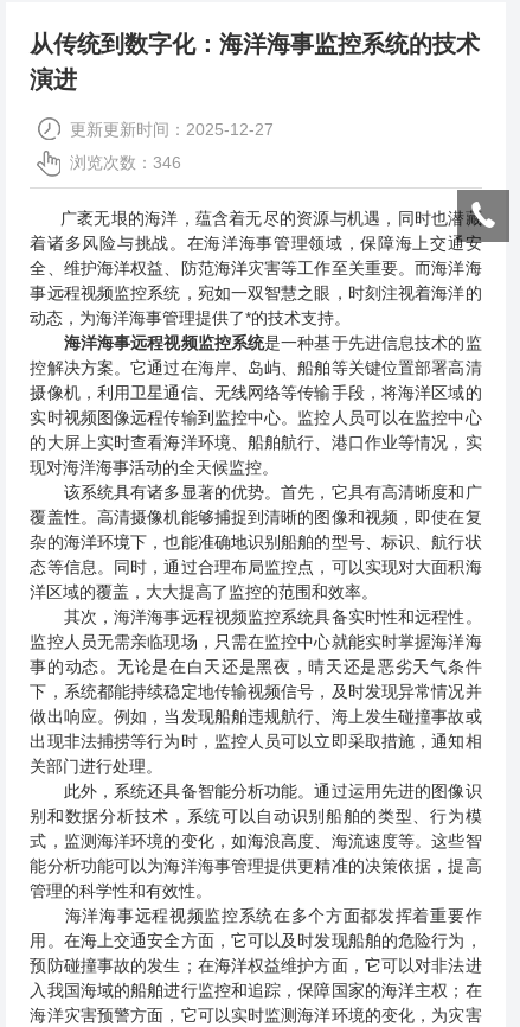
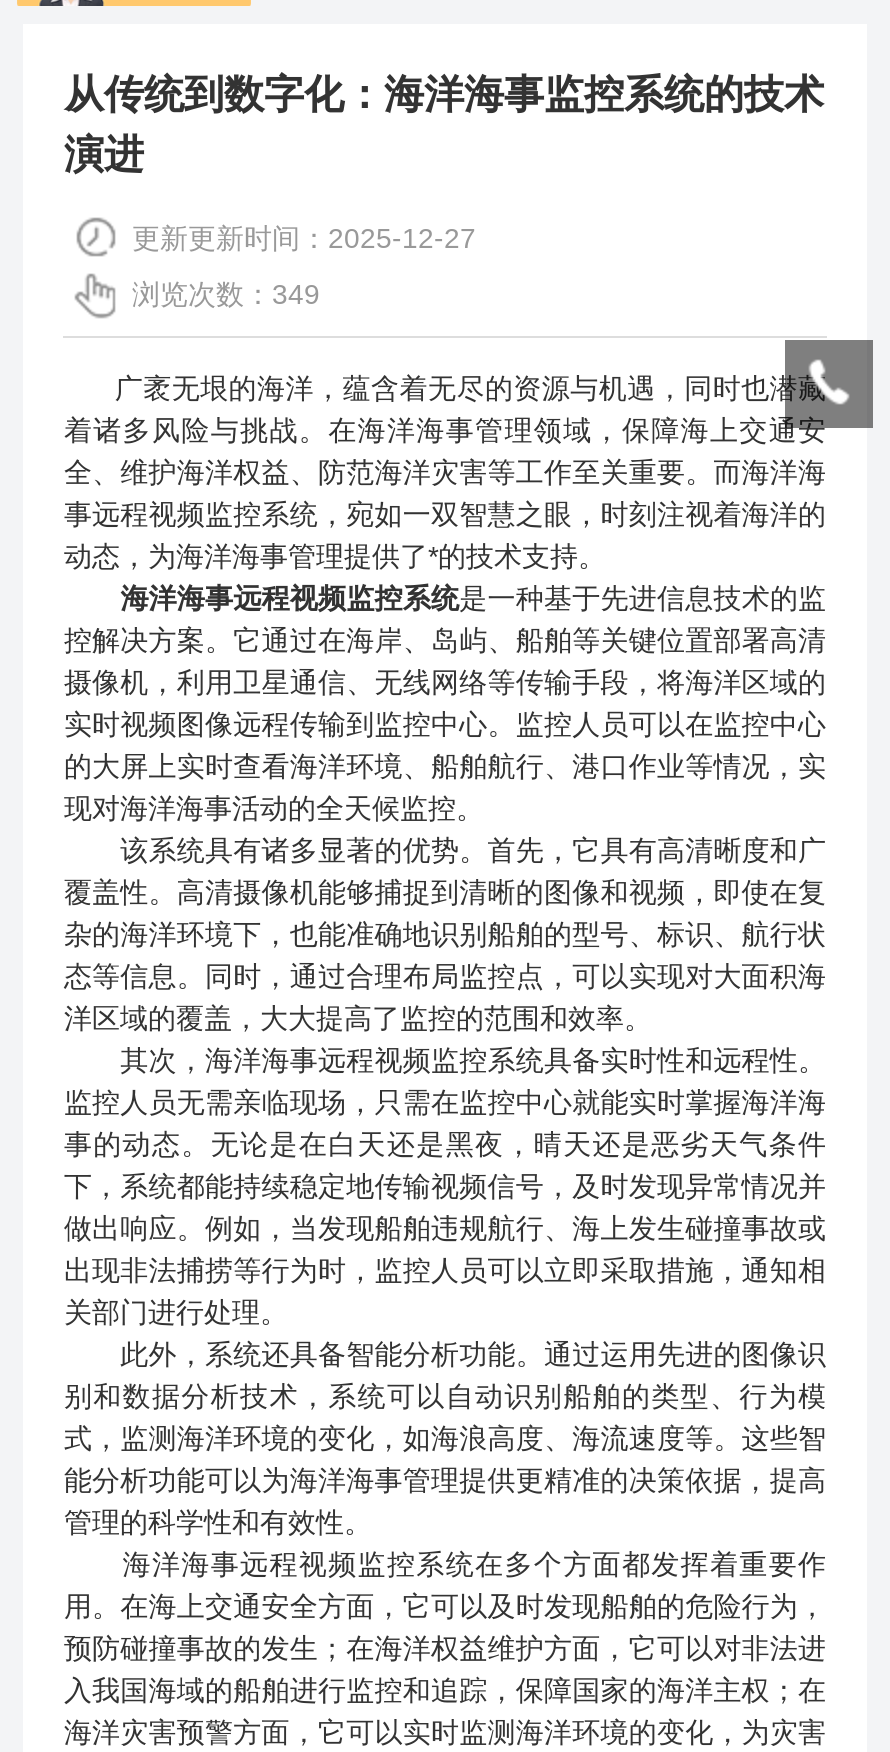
[70,152,182,171] 浏览次数：346 -> [132,277,320,309] 浏览次数：349

